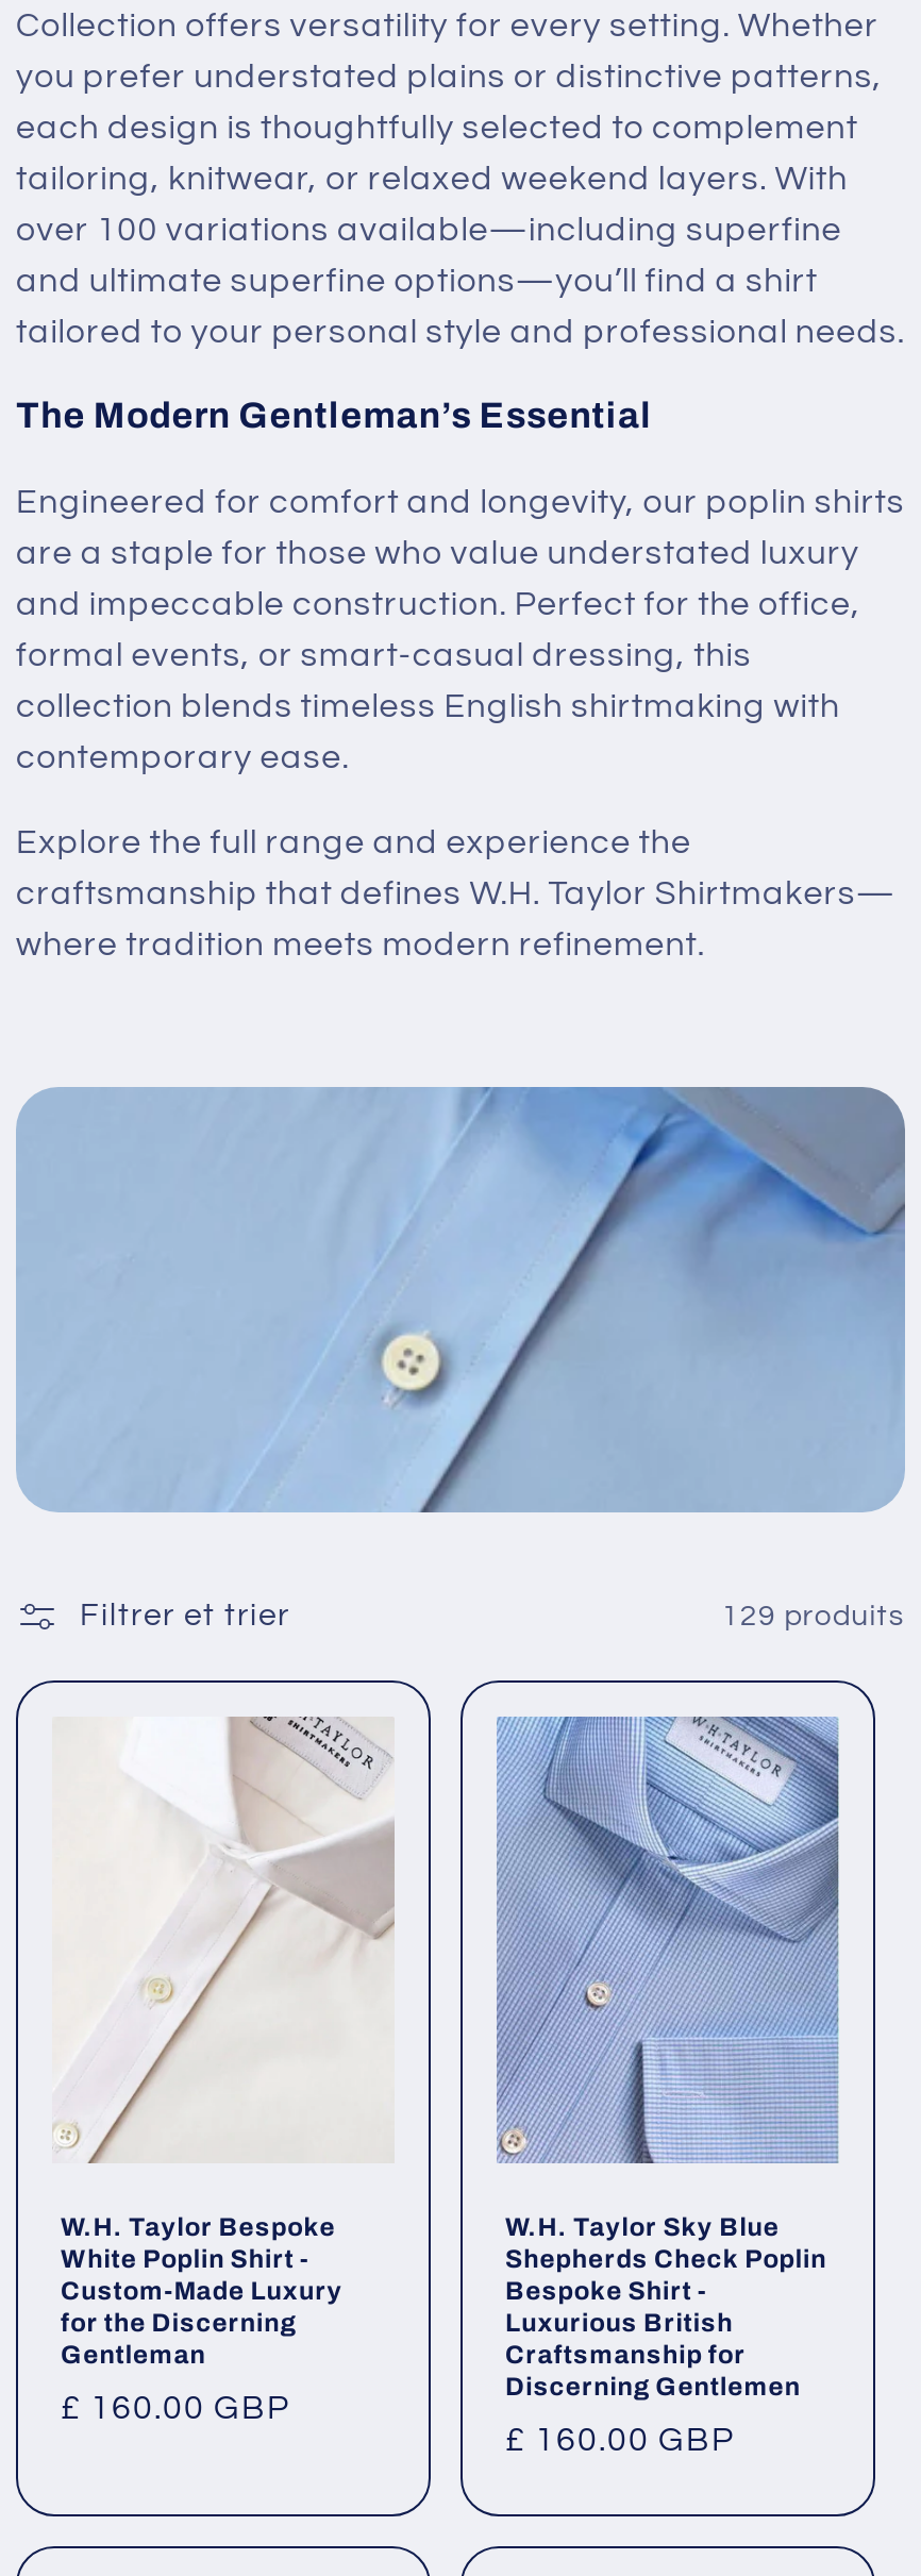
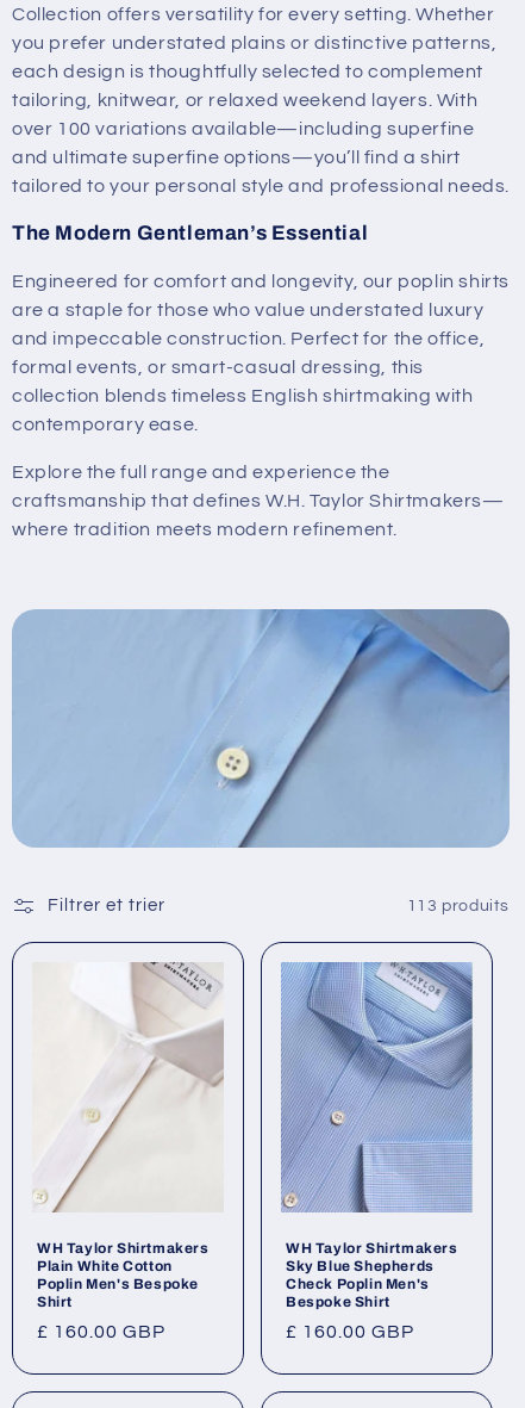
[722,1602,905,1631] 129 produits -> [407,898,510,914] 113 produits
[61,2211,343,2369] W.H. Taylor Bespoke | White Poplin Shirt - | Custom-Made Luxury | for the Discerning | Gentleman -> [37,1239,209,1310] WH Taylor Shirtmakers | Plain White Cotton | Poplin Men's Bespoke | Shirt
[505,2211,827,2401] W.H. Taylor Sky Blue | Shepherds Check Poplin | Bespoke Shirt - | Luxurious British | Craftsmanship for | Discerning Gentlemen -> [286,1239,458,1310] WH Taylor Shirtmakers | Sky Blue Shepherds | Check Poplin Men's | Bespoke Shirt

